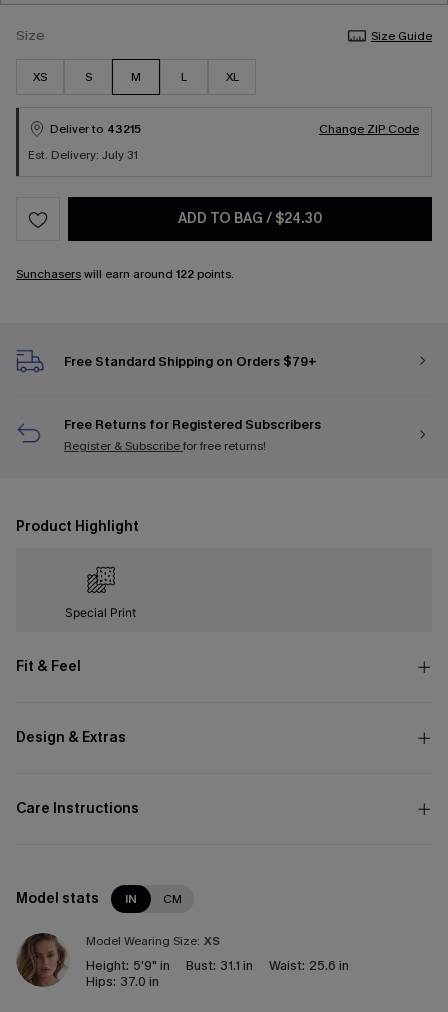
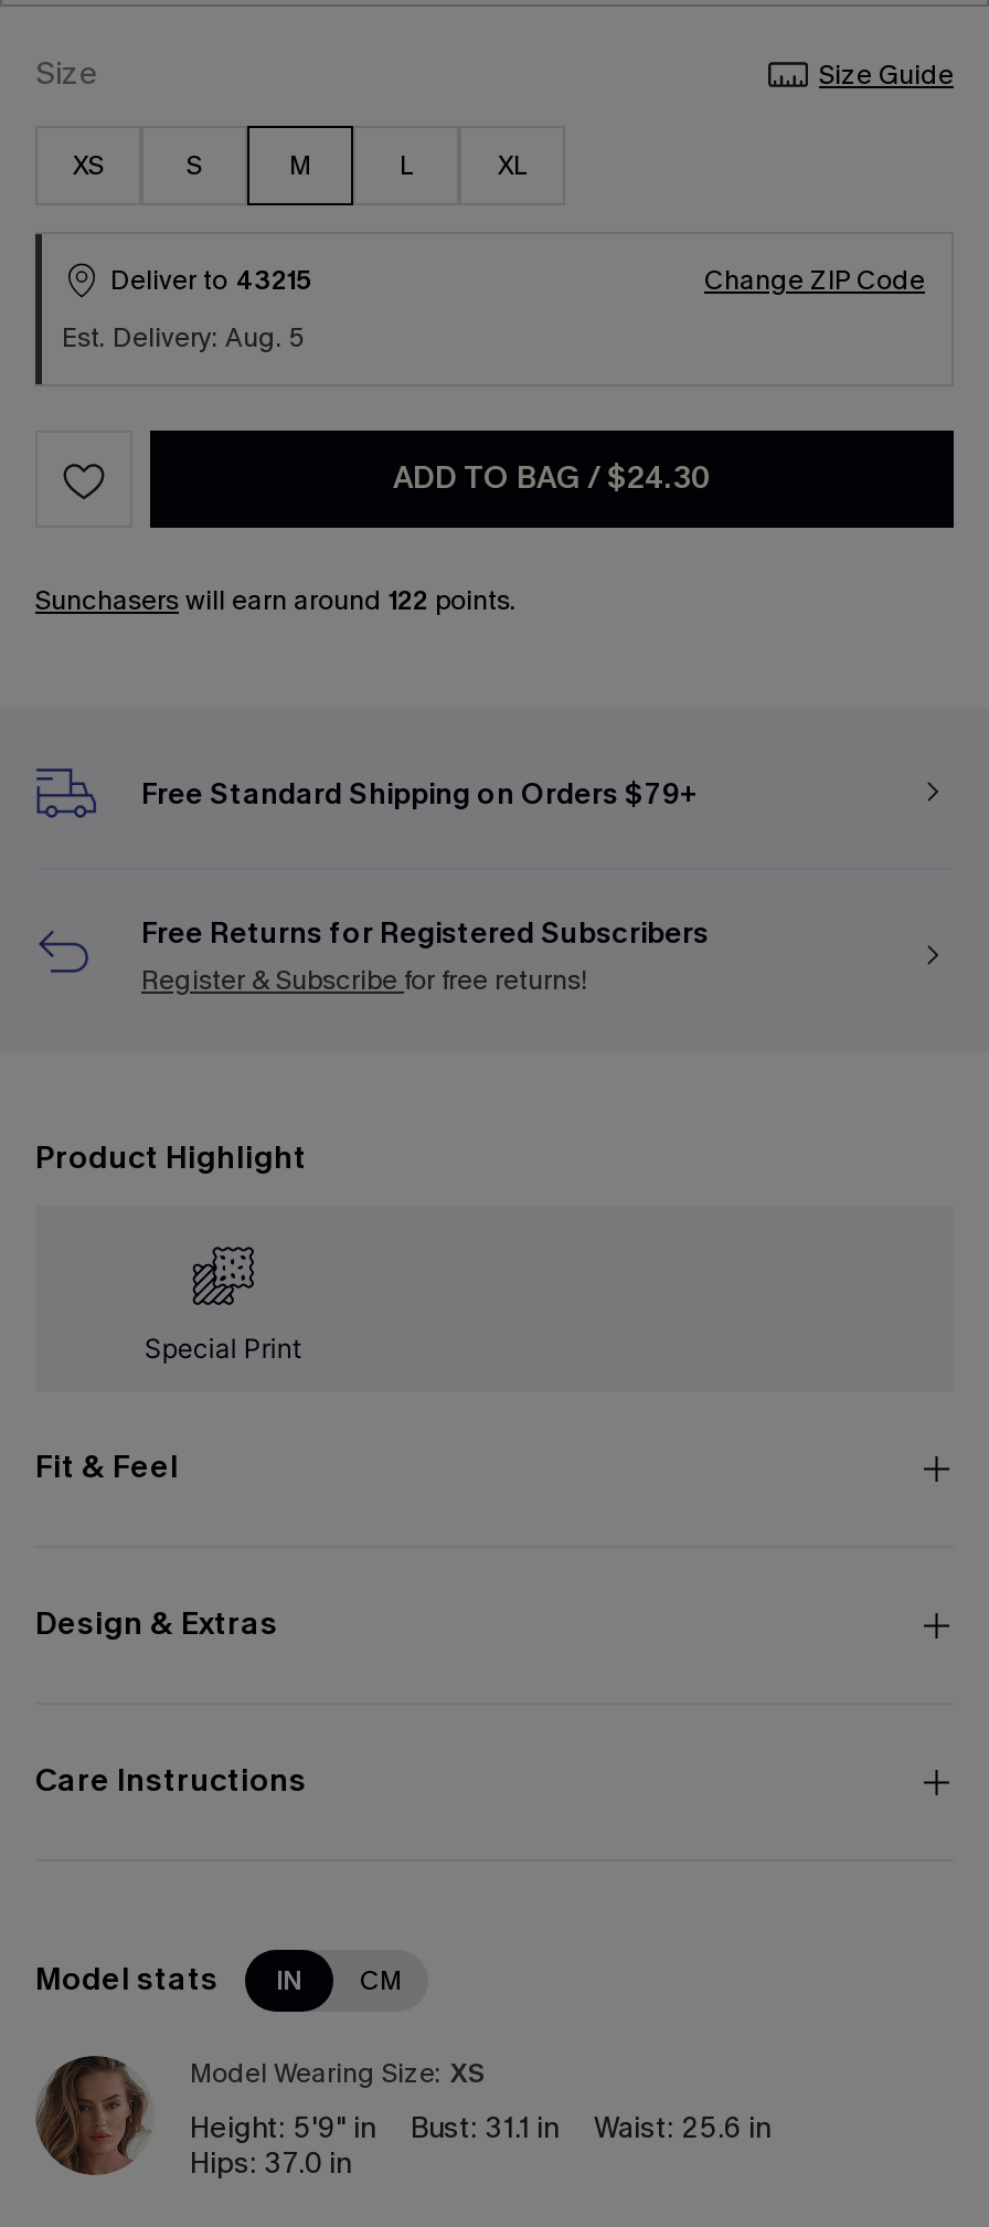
[28,147,138,163] Est. Delivery: July 31 -> [62,320,305,356] Est. Delivery: Aug. 5

